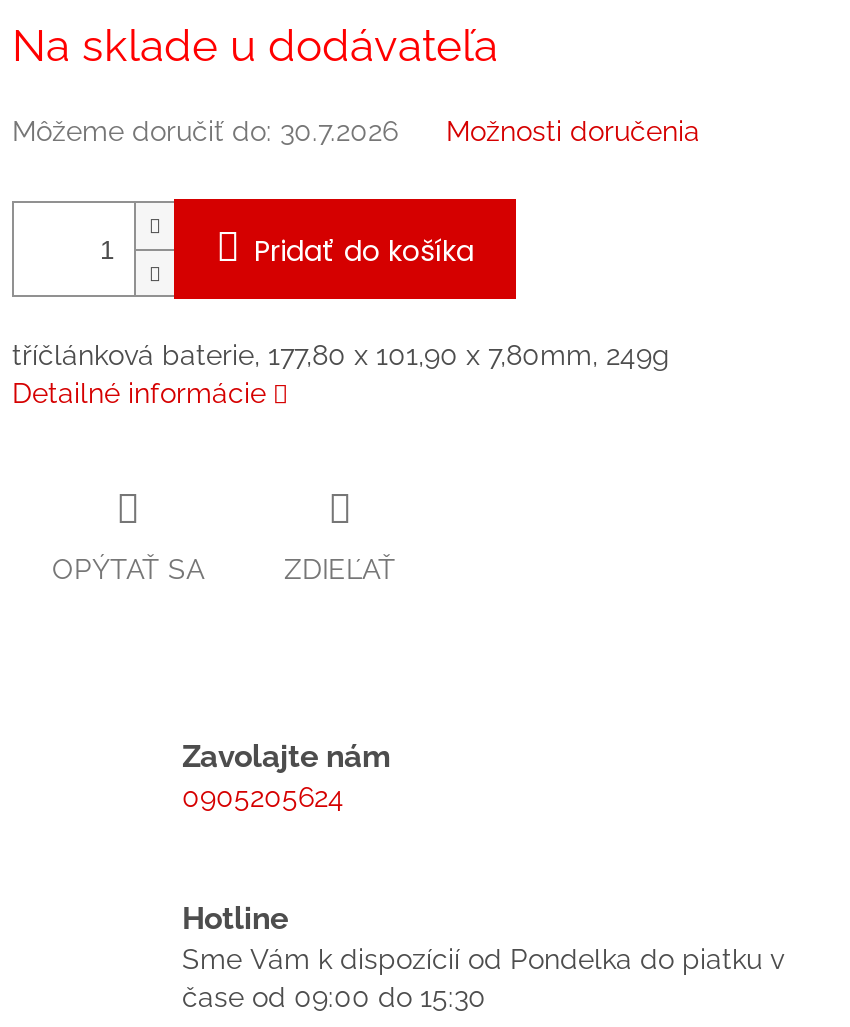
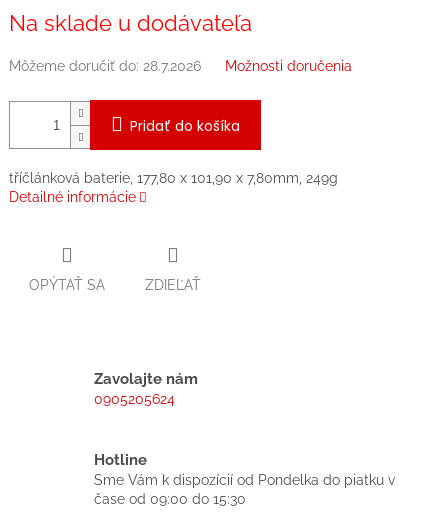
[12,116,398,148] Môžeme doručiť do: 30.7.2026 -> [9,58,201,74] Môžeme doručiť do: 28.7.2026

